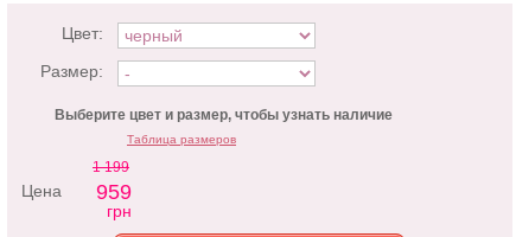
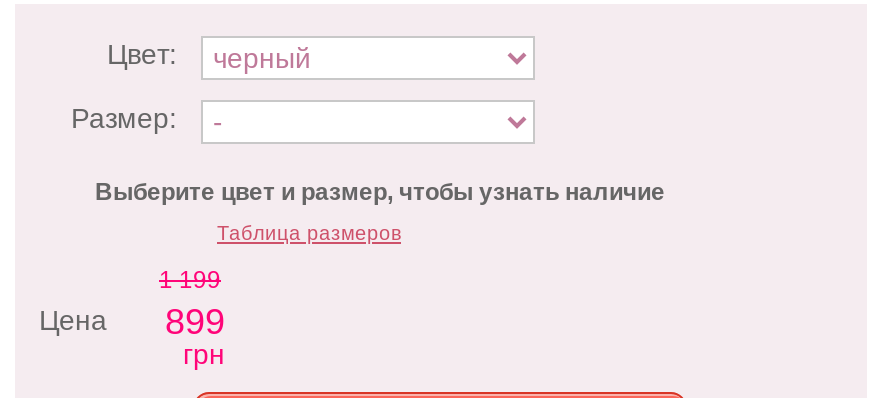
[21,180,132,203] Цена 959 -> [39,301,225,341] Цена 899

